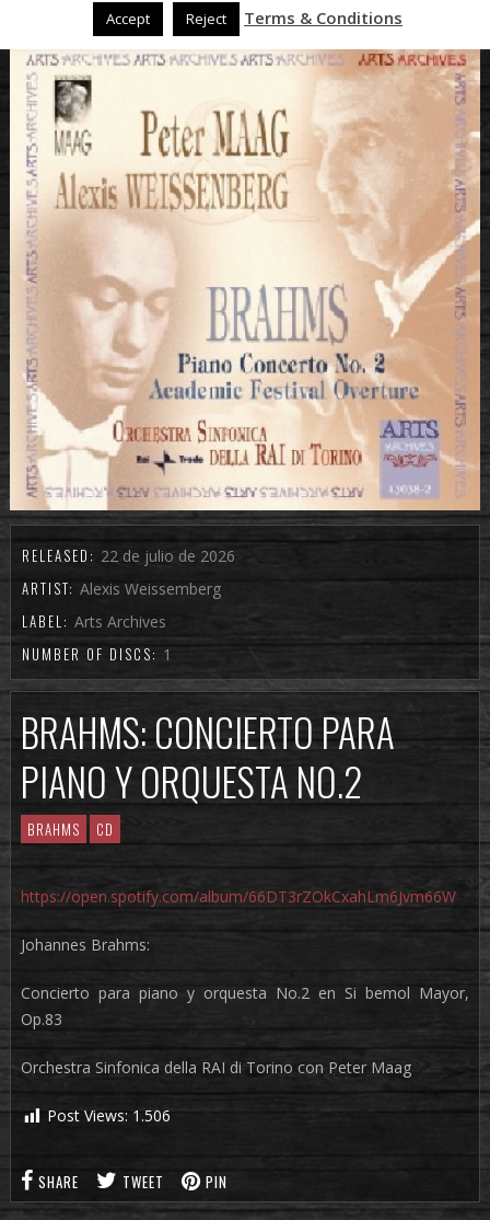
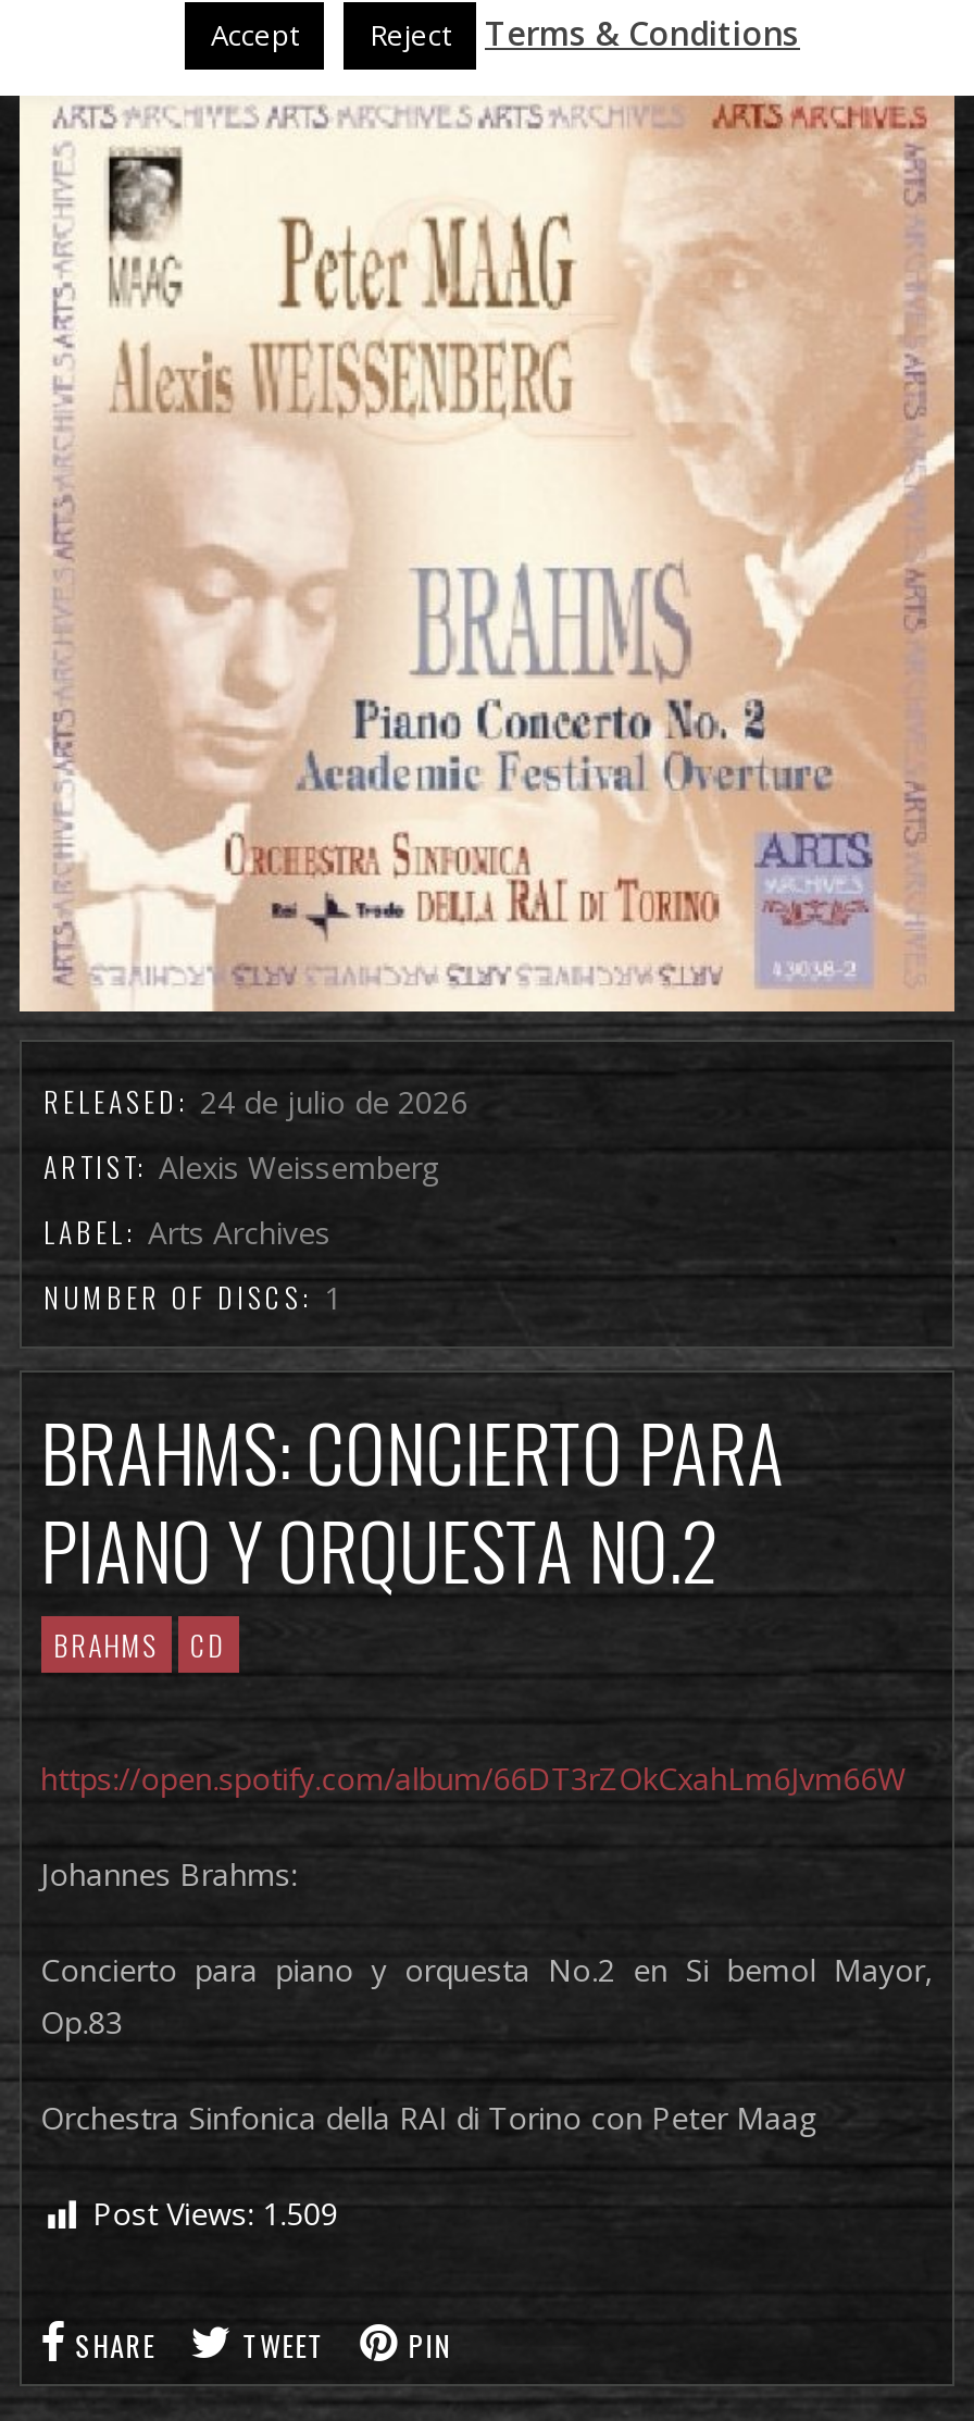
[22,544,235,566] RELEASED: 22 de julio de 2026 -> [43,1079,467,1122] RELEASED: 24 de julio de 2026
[47,1105,170,1126] Post Views: 1.506 -> [93,2193,338,2235] Post Views: 1.509

